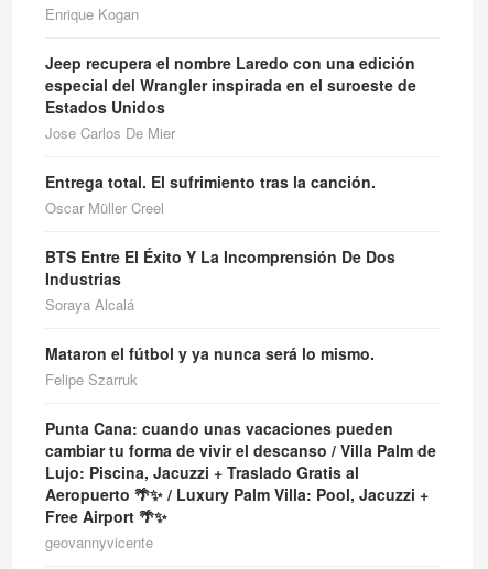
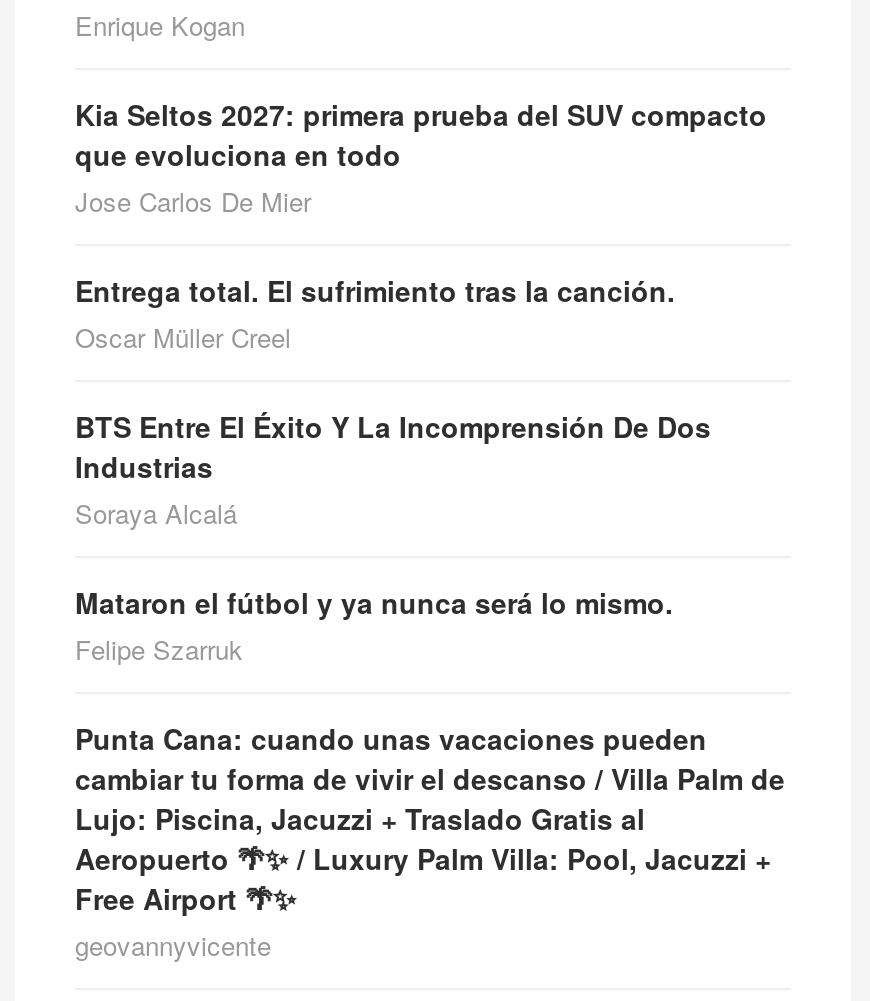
[45,52,416,118] Jeep recupera el nombre Laredo con una edición | especial del Wrangler inspirada en el suroeste de | Estados Unidos -> [75,94,767,174] Kia Seltos 2027: primera prueba del SUV compacto | que evoluciona en todo

